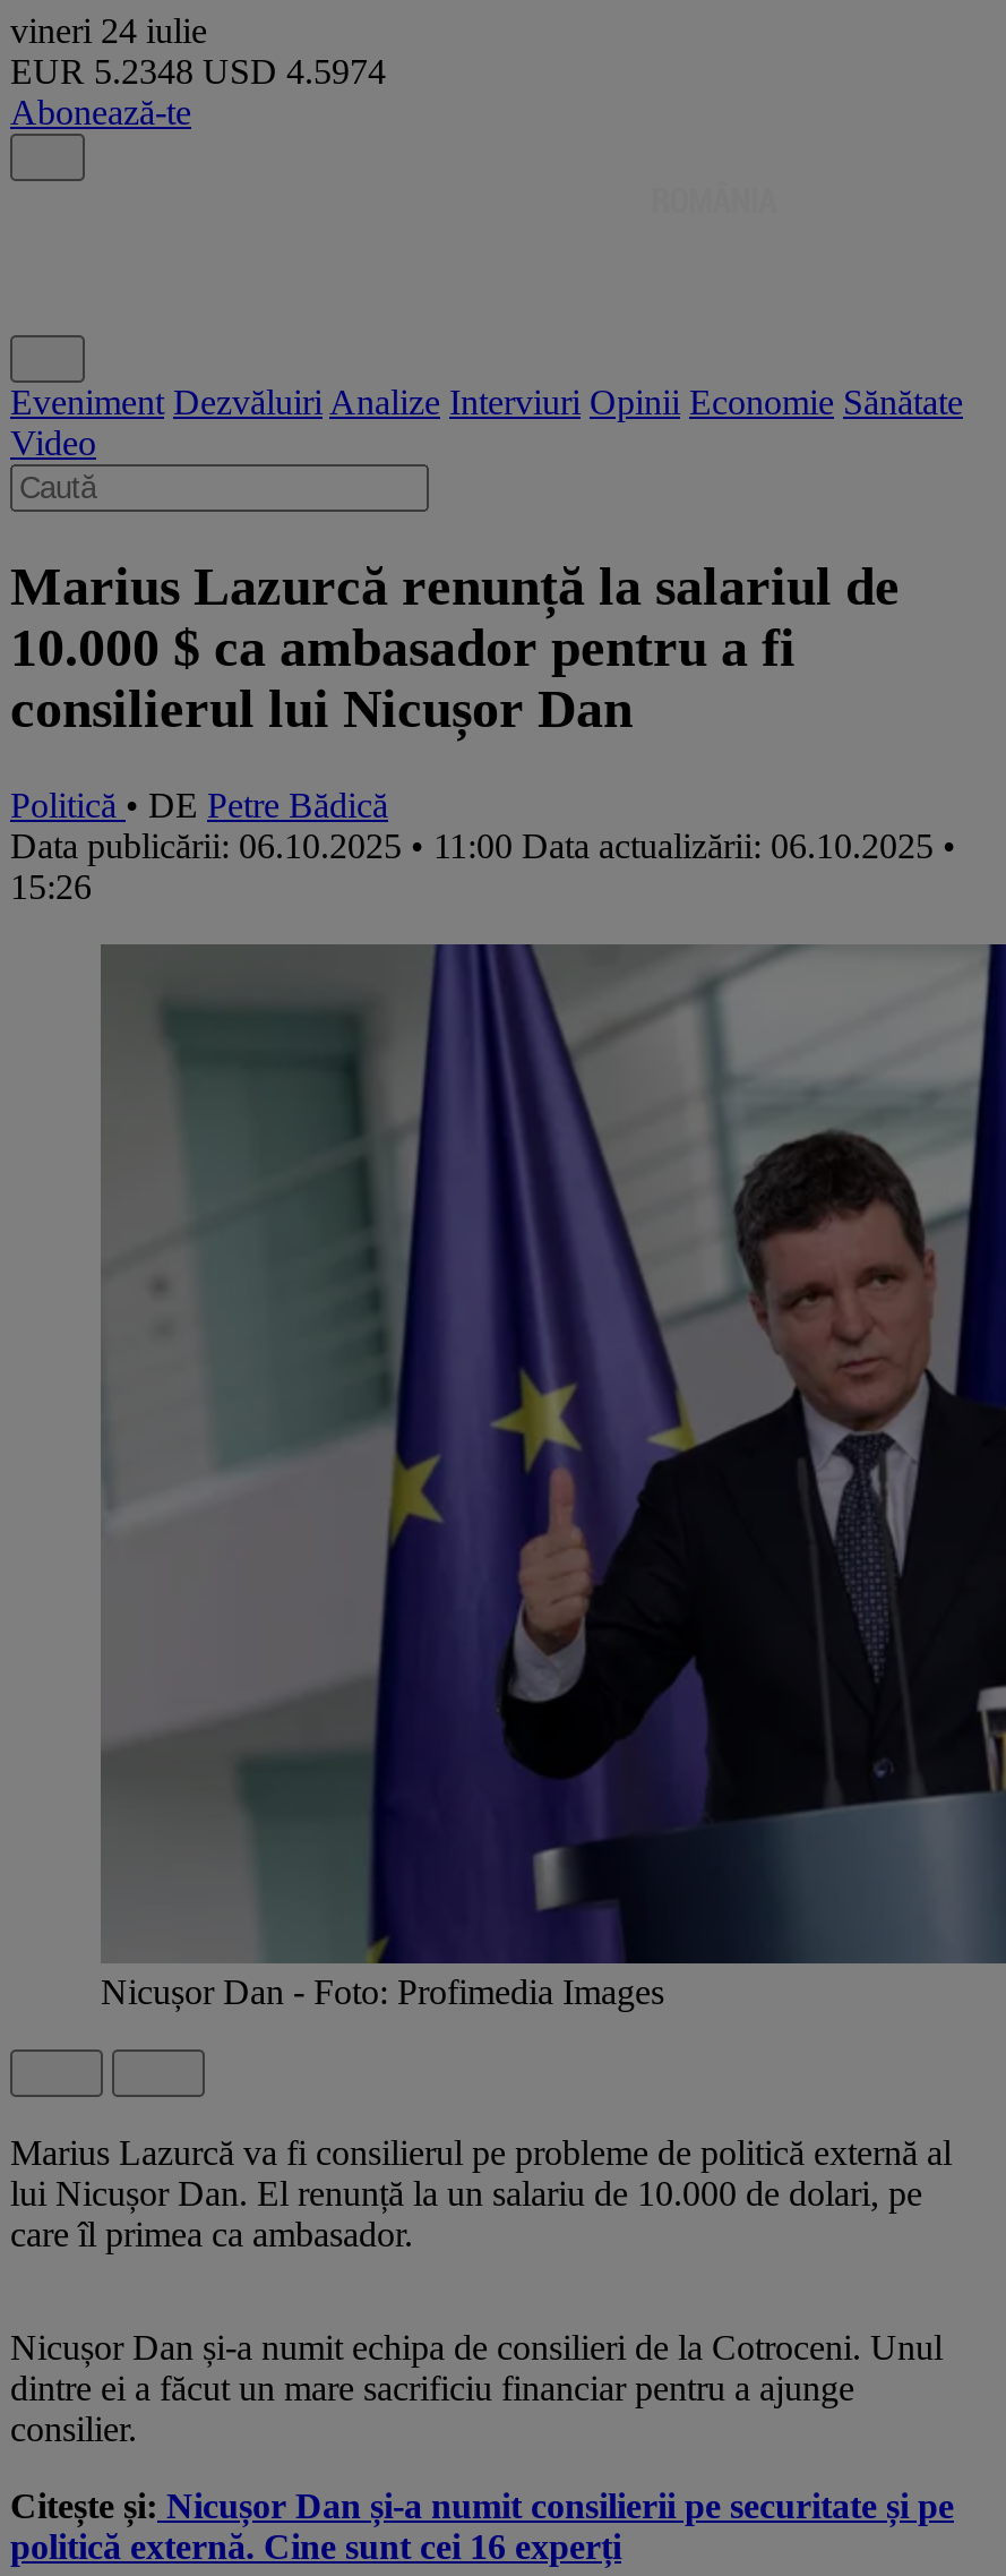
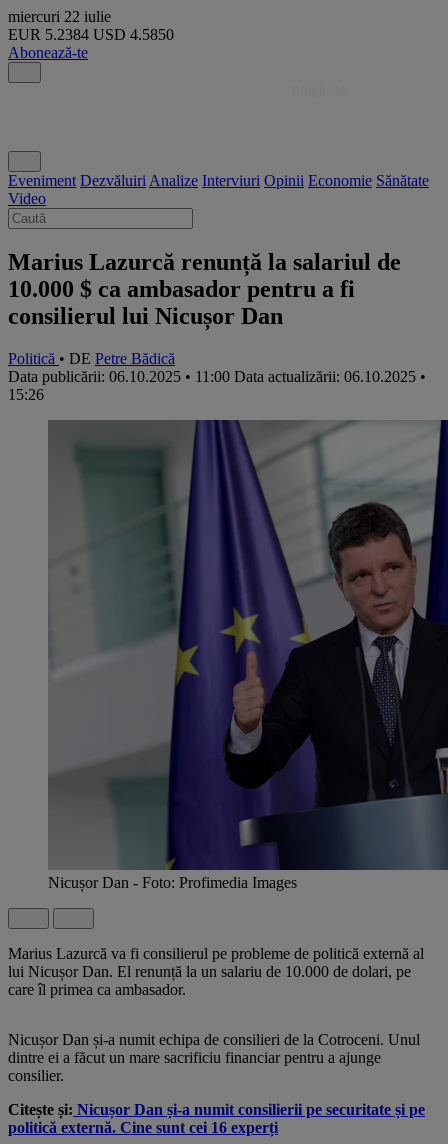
[10,11,207,50] vineri 24 iulie -> [8,8,111,25] miercuri 22 iulie
[10,52,386,91] EUR 5.2348 USD 4.5974 -> [8,26,174,43] EUR 5.2384 USD 4.5850

